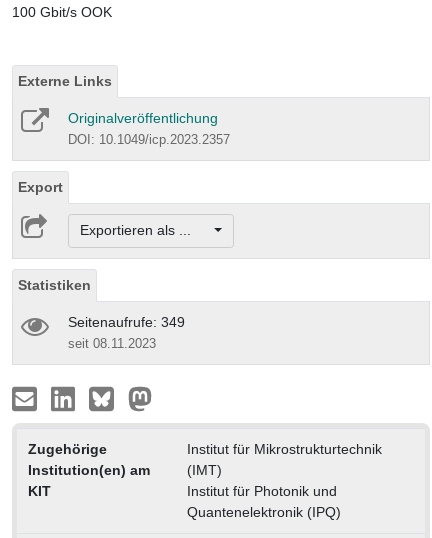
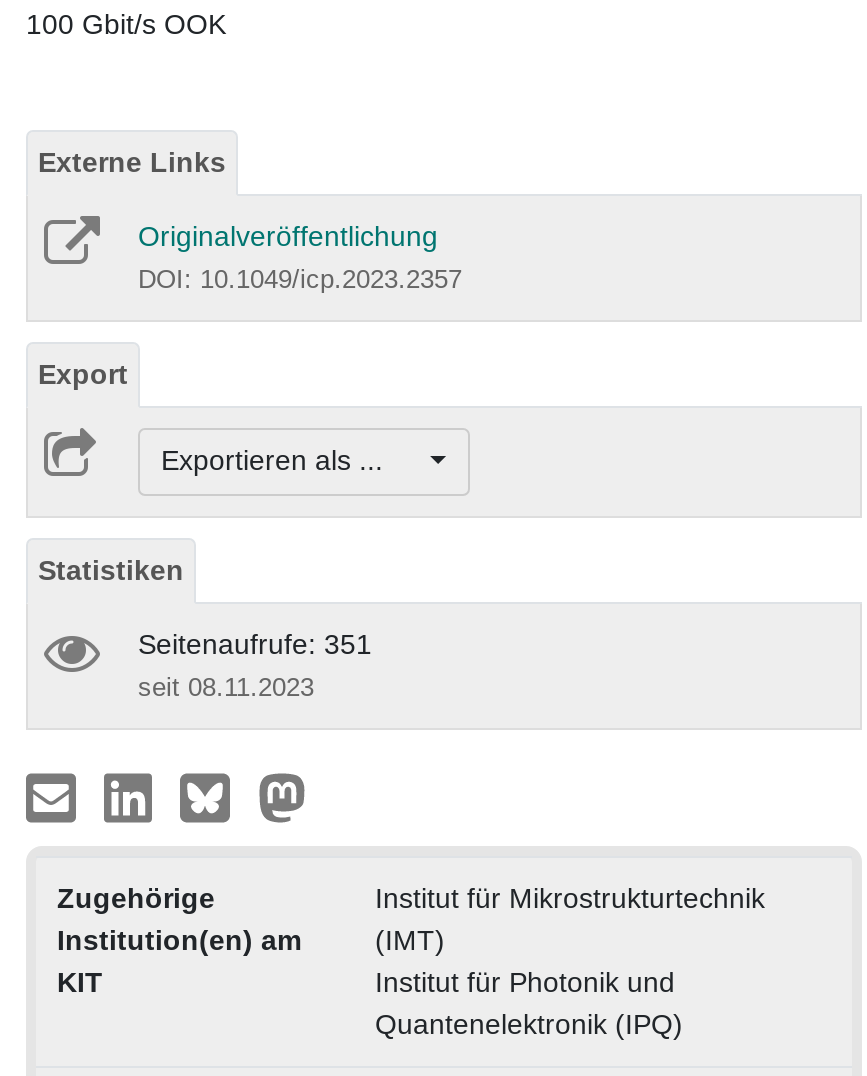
[68,313,185,329] Seitenaufrufe: 349 -> [138,627,372,659] Seitenaufrufe: 351

